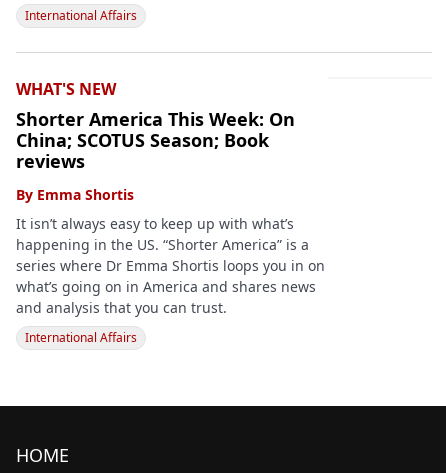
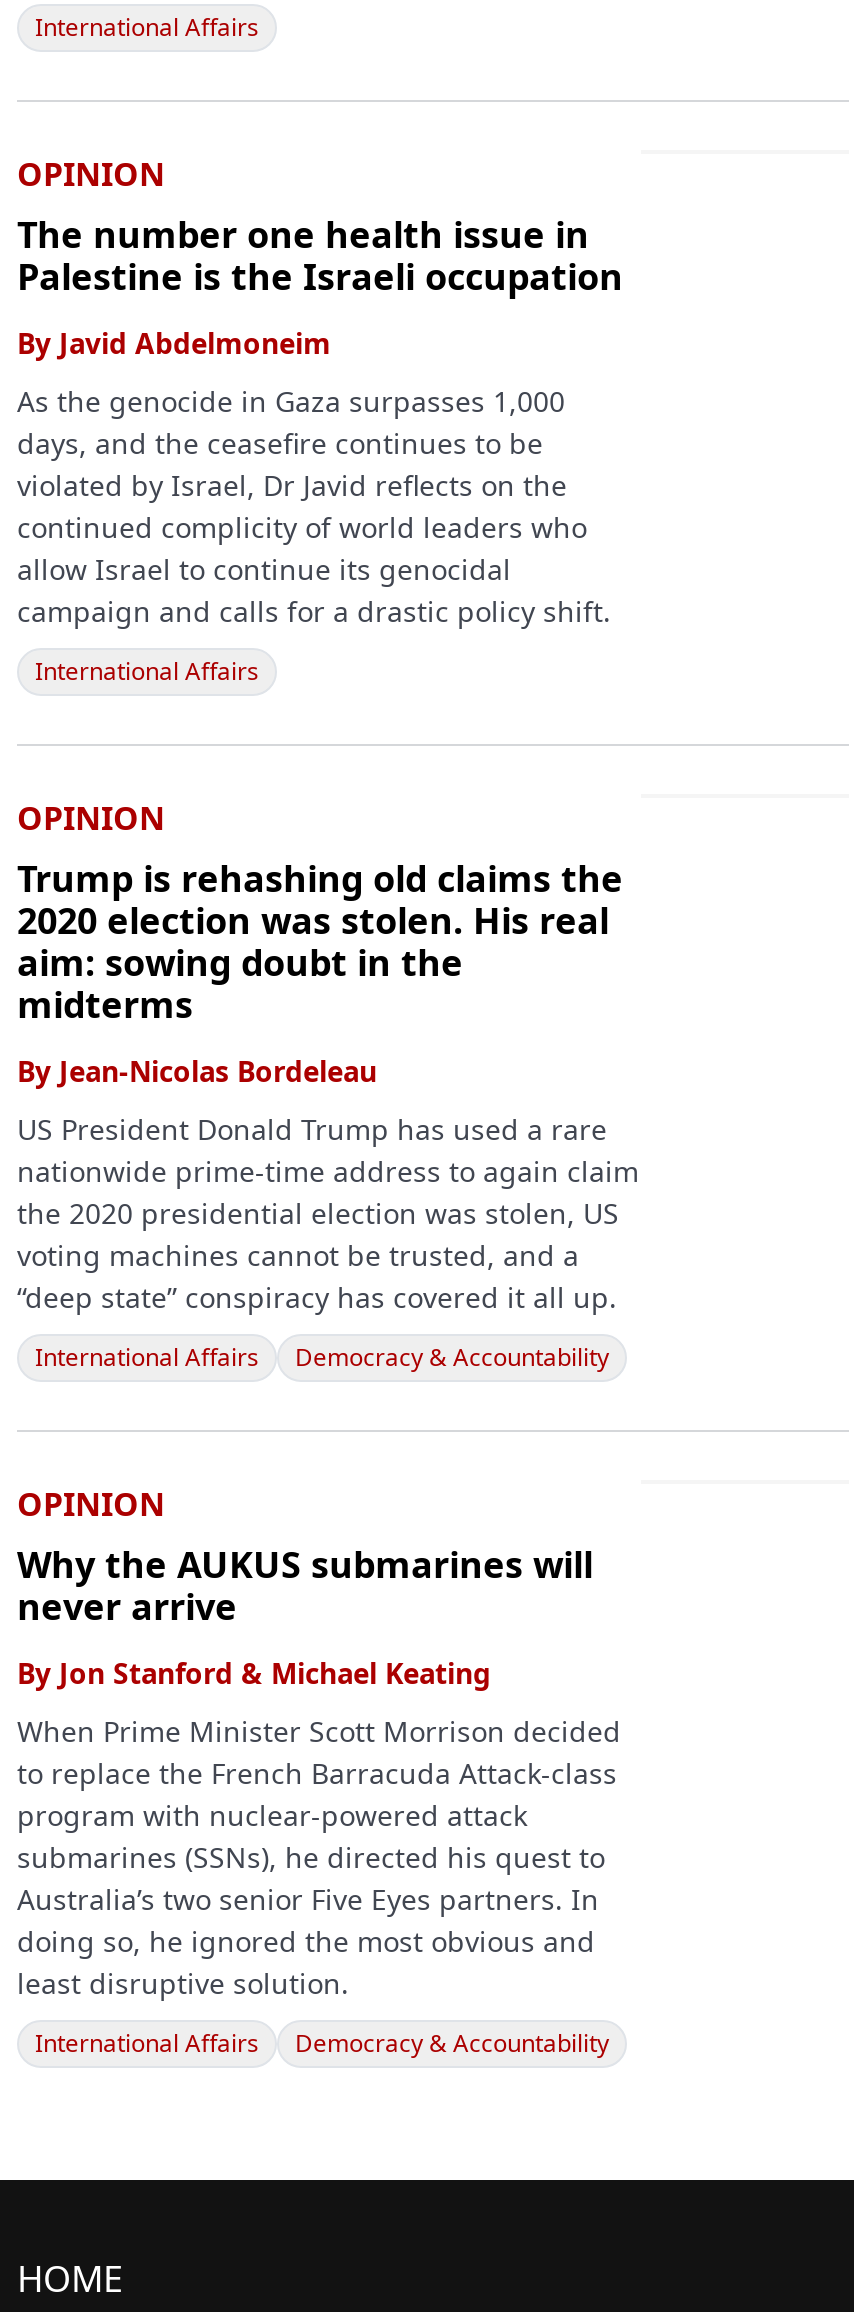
[16,78,295,173] WHAT'S NEW | Shorter America This Week: On | China; SCOTUS Season; Book | reviews -> [17,153,623,301] OPINION | The number one health issue in | Palestine is the Israeli occupation
[16,185,134,204] By Emma Shortis -> [17,325,331,363] By Javid Abdelmoneim
[16,214,325,317] It isn’t always easy to keep up with what’s | happening in the US. “Shorter America” is a | series where Dr Emma Shortis loops you in on | what’s going on in America and shares news | and analysis that you can trust. -> [17,383,611,631] As the genocide in Gaza surpasses 1,000 | days, and the ceasefire continues to be | violated by Israel, Dr Javid reflects on the | continued complicity of world leaders who | allow Israel to continue its genocidal | campaign and calls for a drastic policy shift.
none -> [17,797,639,2061] OPINION | Trump is rehashing old claims the | 2020 election was stolen. His real | aim: sowing doubt in the | midterms | By Jean-Nicolas Bordeleau | US President Donald Trump has used a rare | nationwide prime-time address to again claim | the 2020 presidential election was stolen, US | voting machines cannot be trusted, and a | “deep state” conspiracy has covered it all up. | International Affairs | Democracy & Accountability | OPINION | Why the AUKUS submarines will | never arrive | By Jon Stanford & Michael Keating | When Prime Minister Scott Morrison decided | to replace the French Barracuda Attack-class | program with nuclear-powered attack | submarines (SSNs), he directed his quest to | Australia’s two senior Five Eyes partners. In | doing so, he ignored the most obvious and | least disruptive solution. | International Affairs | Democracy & Accountability

